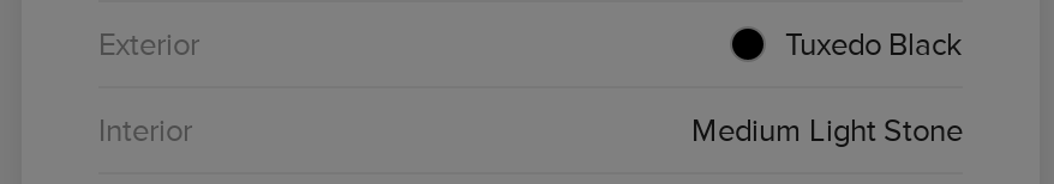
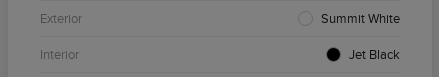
[785,27,963,63] Tuxedo Black -> [321,11,400,26] Summit White
[691,113,963,149] Medium Light Stone -> [349,47,400,62] Jet Black

